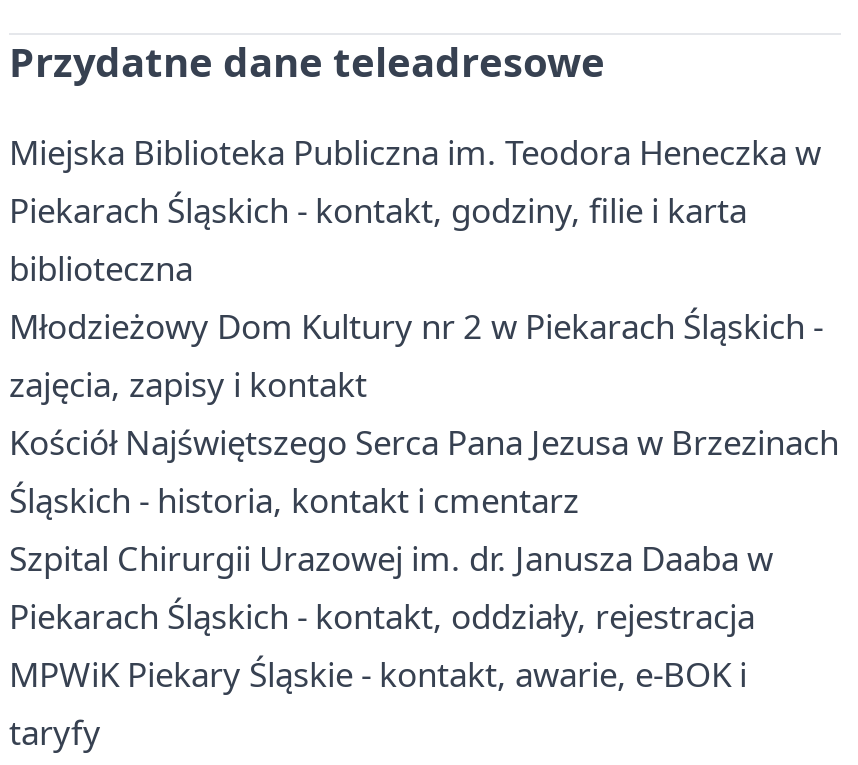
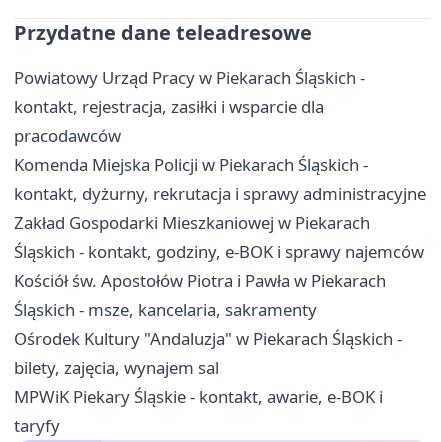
[9,130,839,640] Miejska Biblioteka Publiczna im. Teodora Heneczka w | Piekarach Śląskich - kontakt, godziny, filie i karta | biblioteczna | Młodzieżowy Dom Kultury nr 2 w Piekarach Śląskich - | zajęcia, zapisy i kontakt | Kościół Najświętszego Serca Pana Jezusa w Brzezinach | Śląskich - historia, kontakt i cmentarz | Szpital Chirurgii Urazowej im. dr. Janusza Daaba w | Piekarach Śląskich - kontakt, oddziały, rejestracja -> [14,66,426,379] Powiatowy Urząd Pracy w Piekarach Śląskich - | kontakt, rejestracja, zasiłki i wsparcie dla | pracodawców | Komenda Miejska Policji w Piekarach Śląskich - | kontakt, dyżurny, rekrutacja i sprawy administracyjne | Zakład Gospodarki Mieszkaniowej w Piekarach | Śląskich - kontakt, godziny, e-BOK i sprawy najemców | Kościół św. Apostołów Piotra i Pawła w Piekarach | Śląskich - msze, kancelaria, sakramenty | Ośrodek Kultury "Andaluzja" w Piekarach Śląskich - | bilety, zajęcia, wynajem sal

